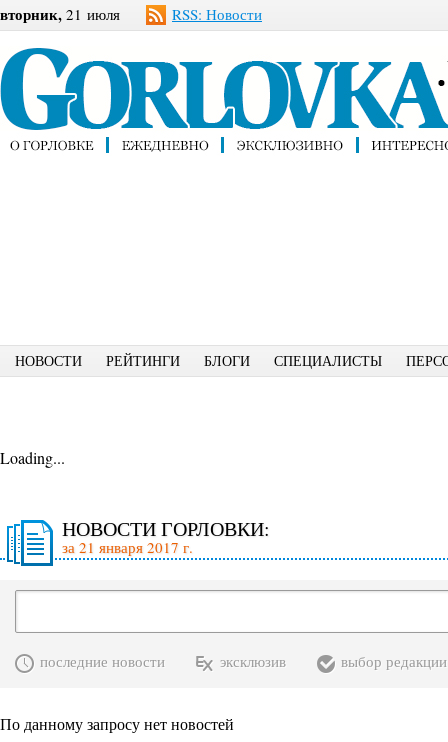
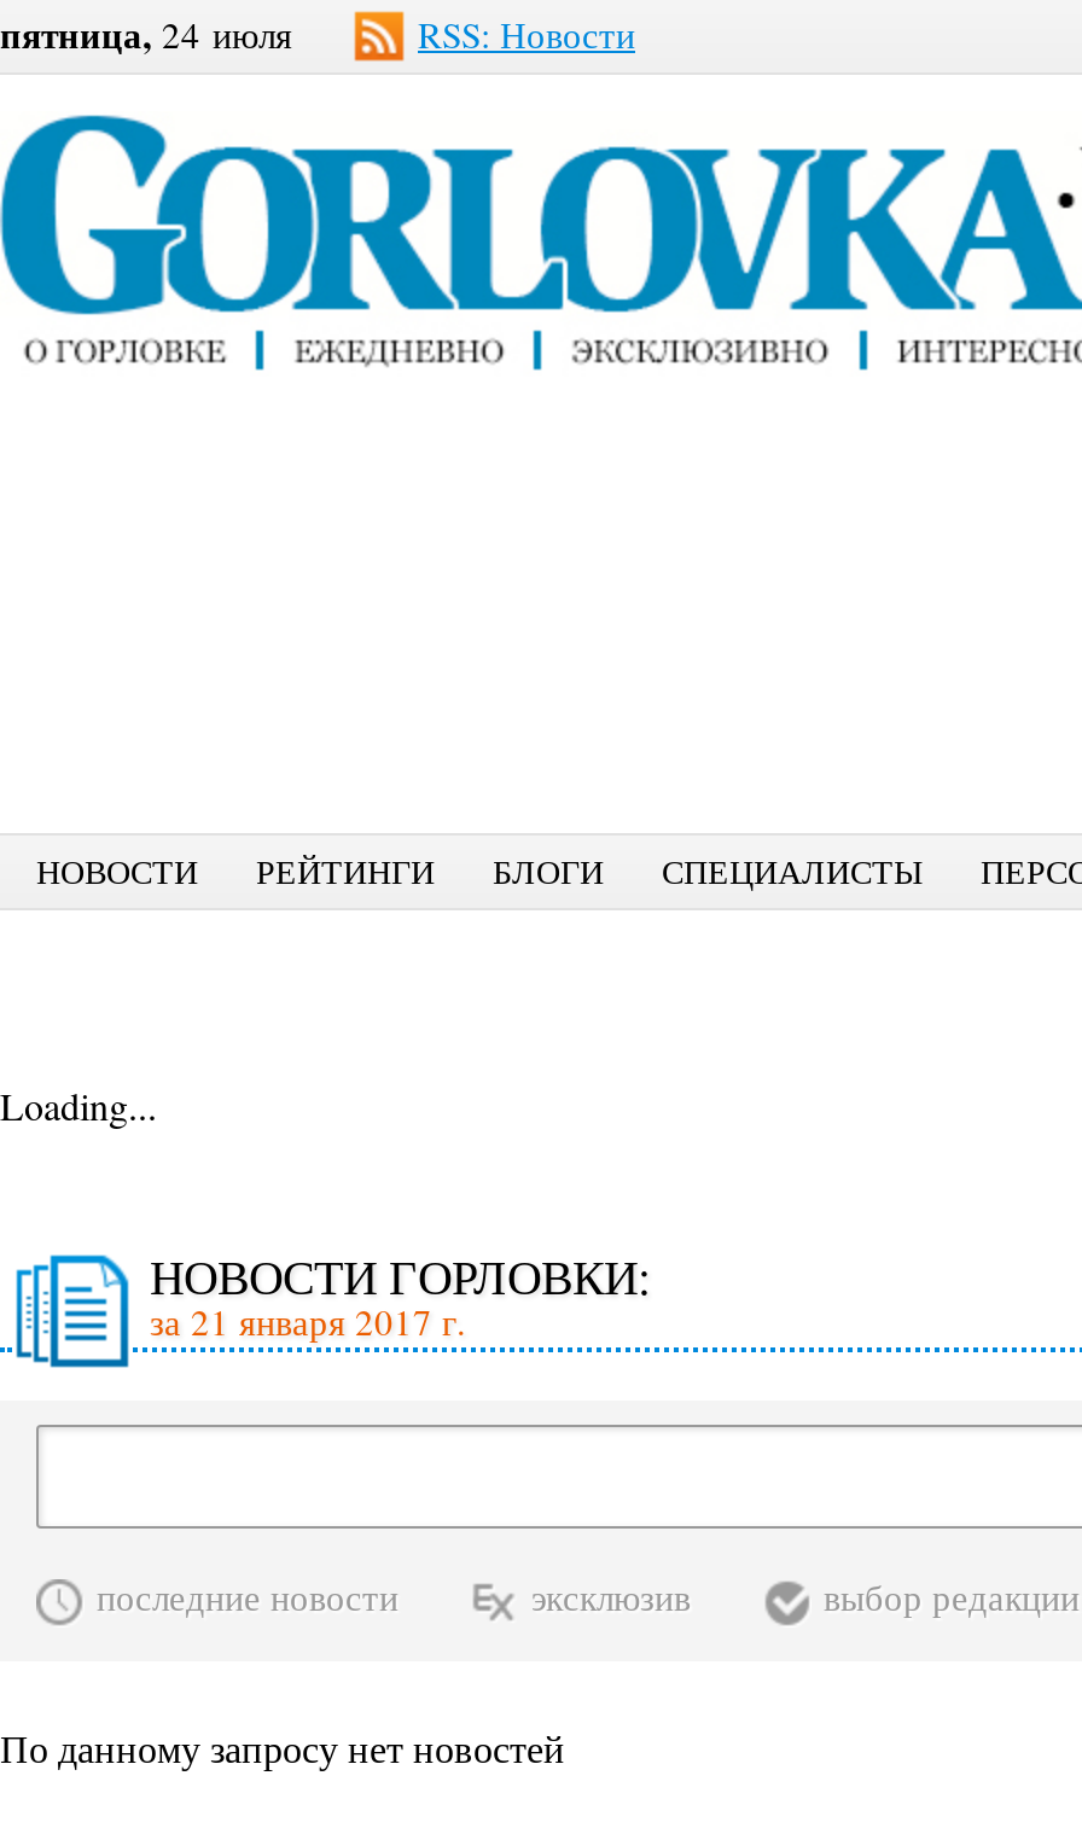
[0,3,120,25] вторник, 21 июля -> [0,7,292,60] пятница, 24 июля

